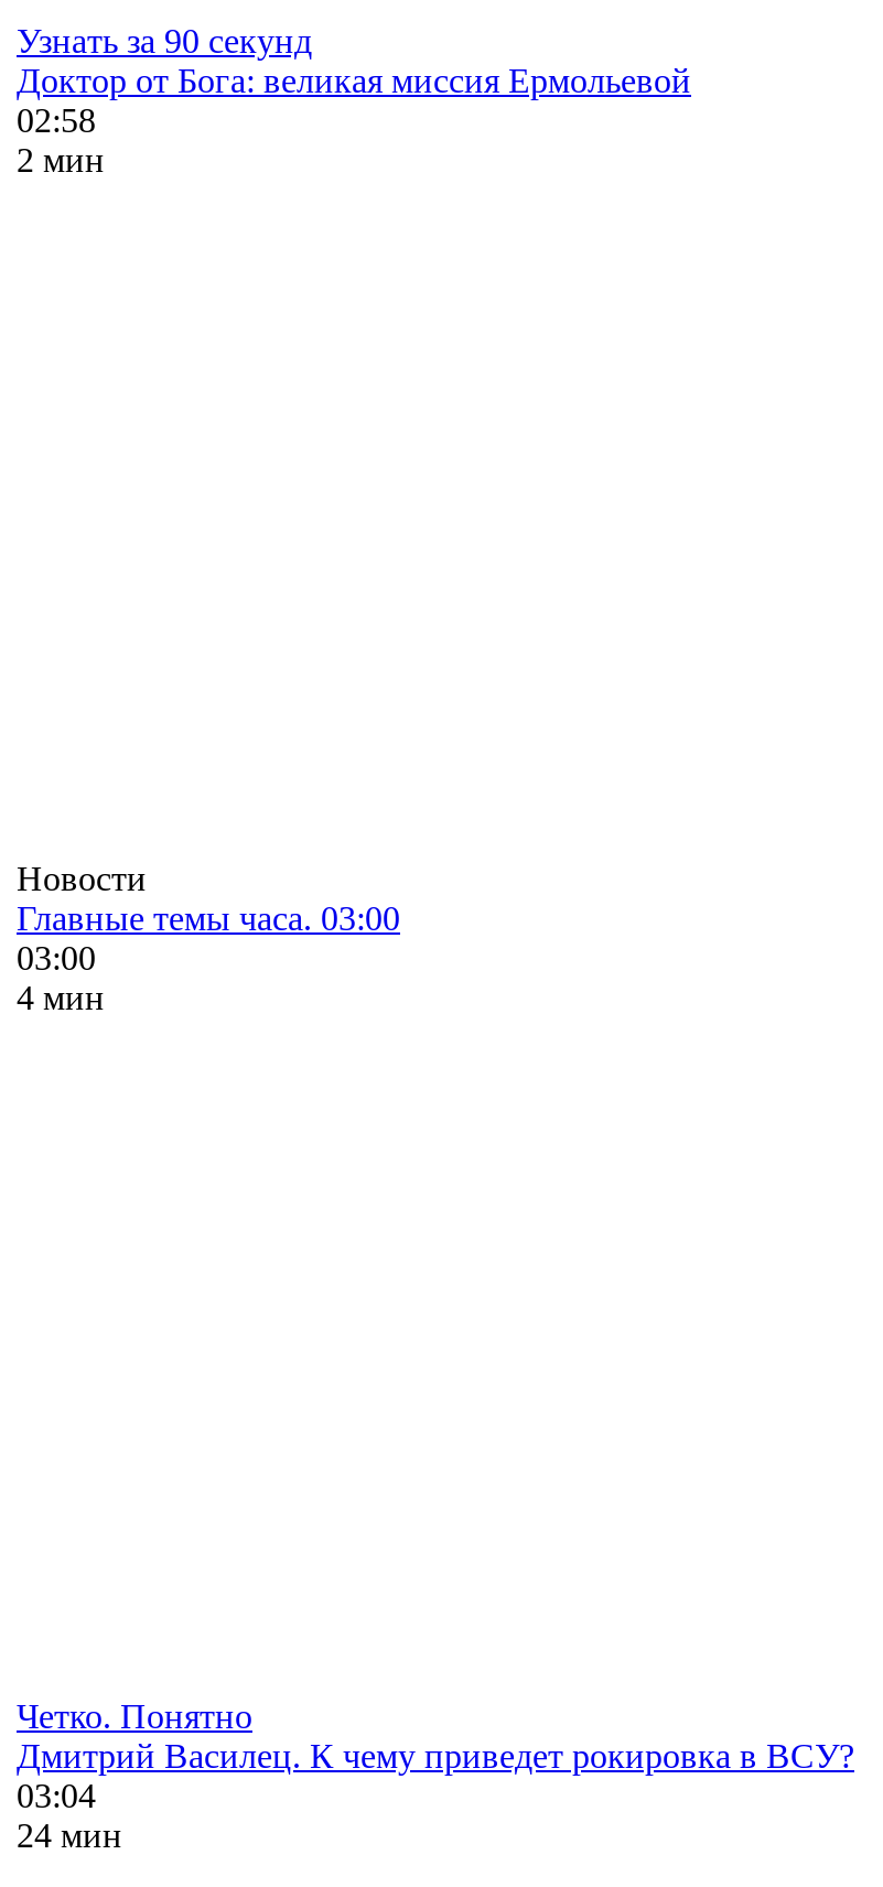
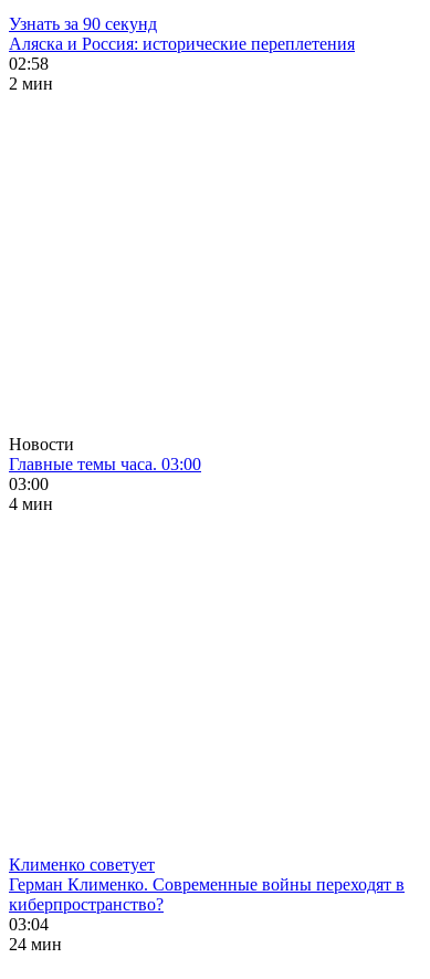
[17,62,691,99] Доктор от Бога: великая миссия Ермольевой -> [9,34,355,53] Аляска и Россия: исторические переплетения
[17,1697,854,1775] Четко. Понятно | Дмитрий Василец. К чему приведет рокировка в ВСУ? -> [9,855,405,914] Клименко советует | Герман Клименко. Современные войны переходят в | киберпространство?

